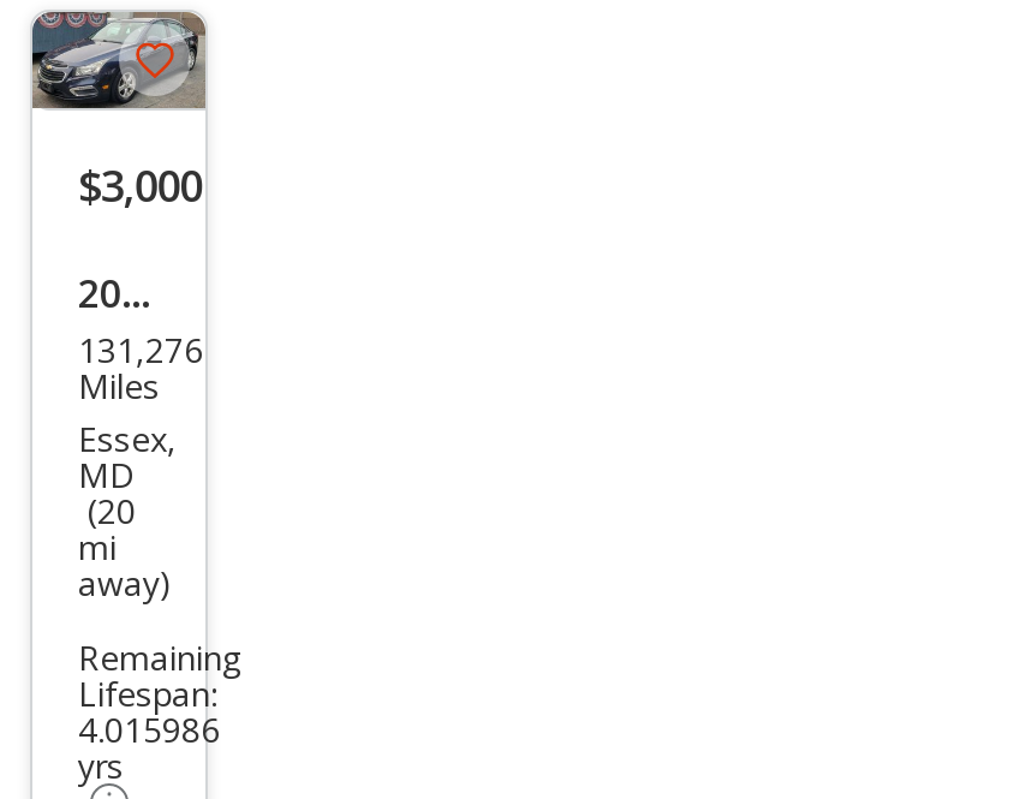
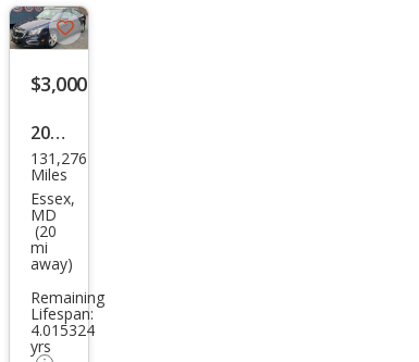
[78,706,220,751] 4.015986 -> [30,320,95,340] 4.015324

